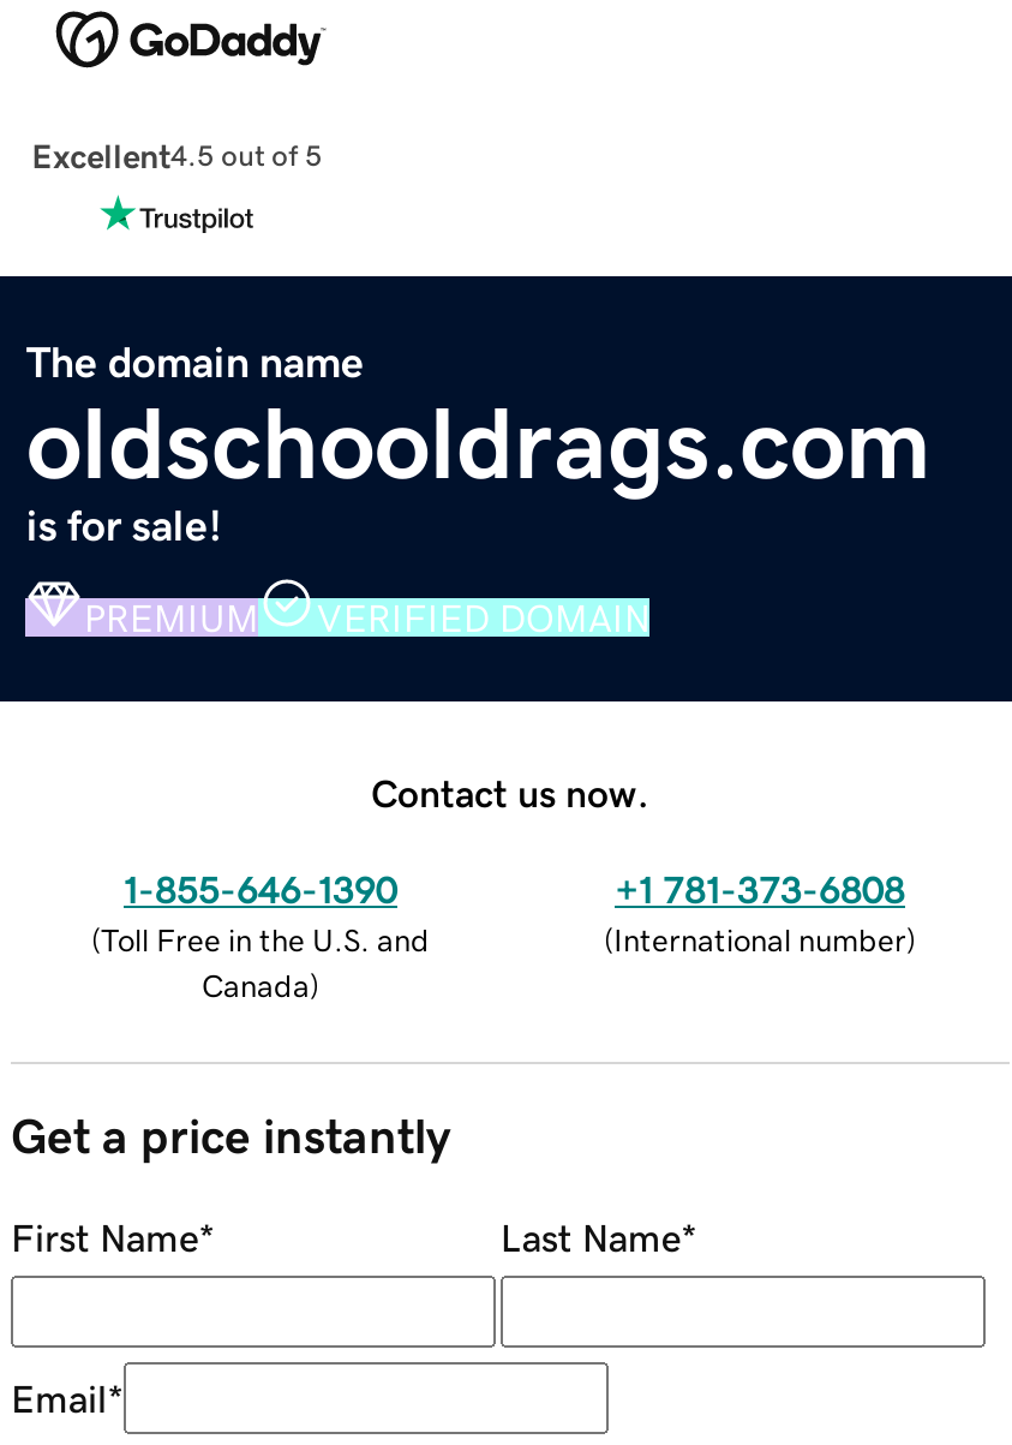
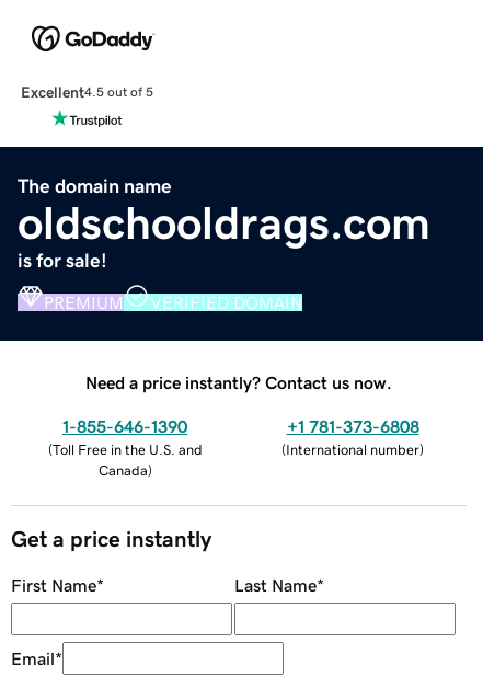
[371,773,649,811] Contact us now. -> [85,373,392,391] Need a price instantly? Contact us now.

